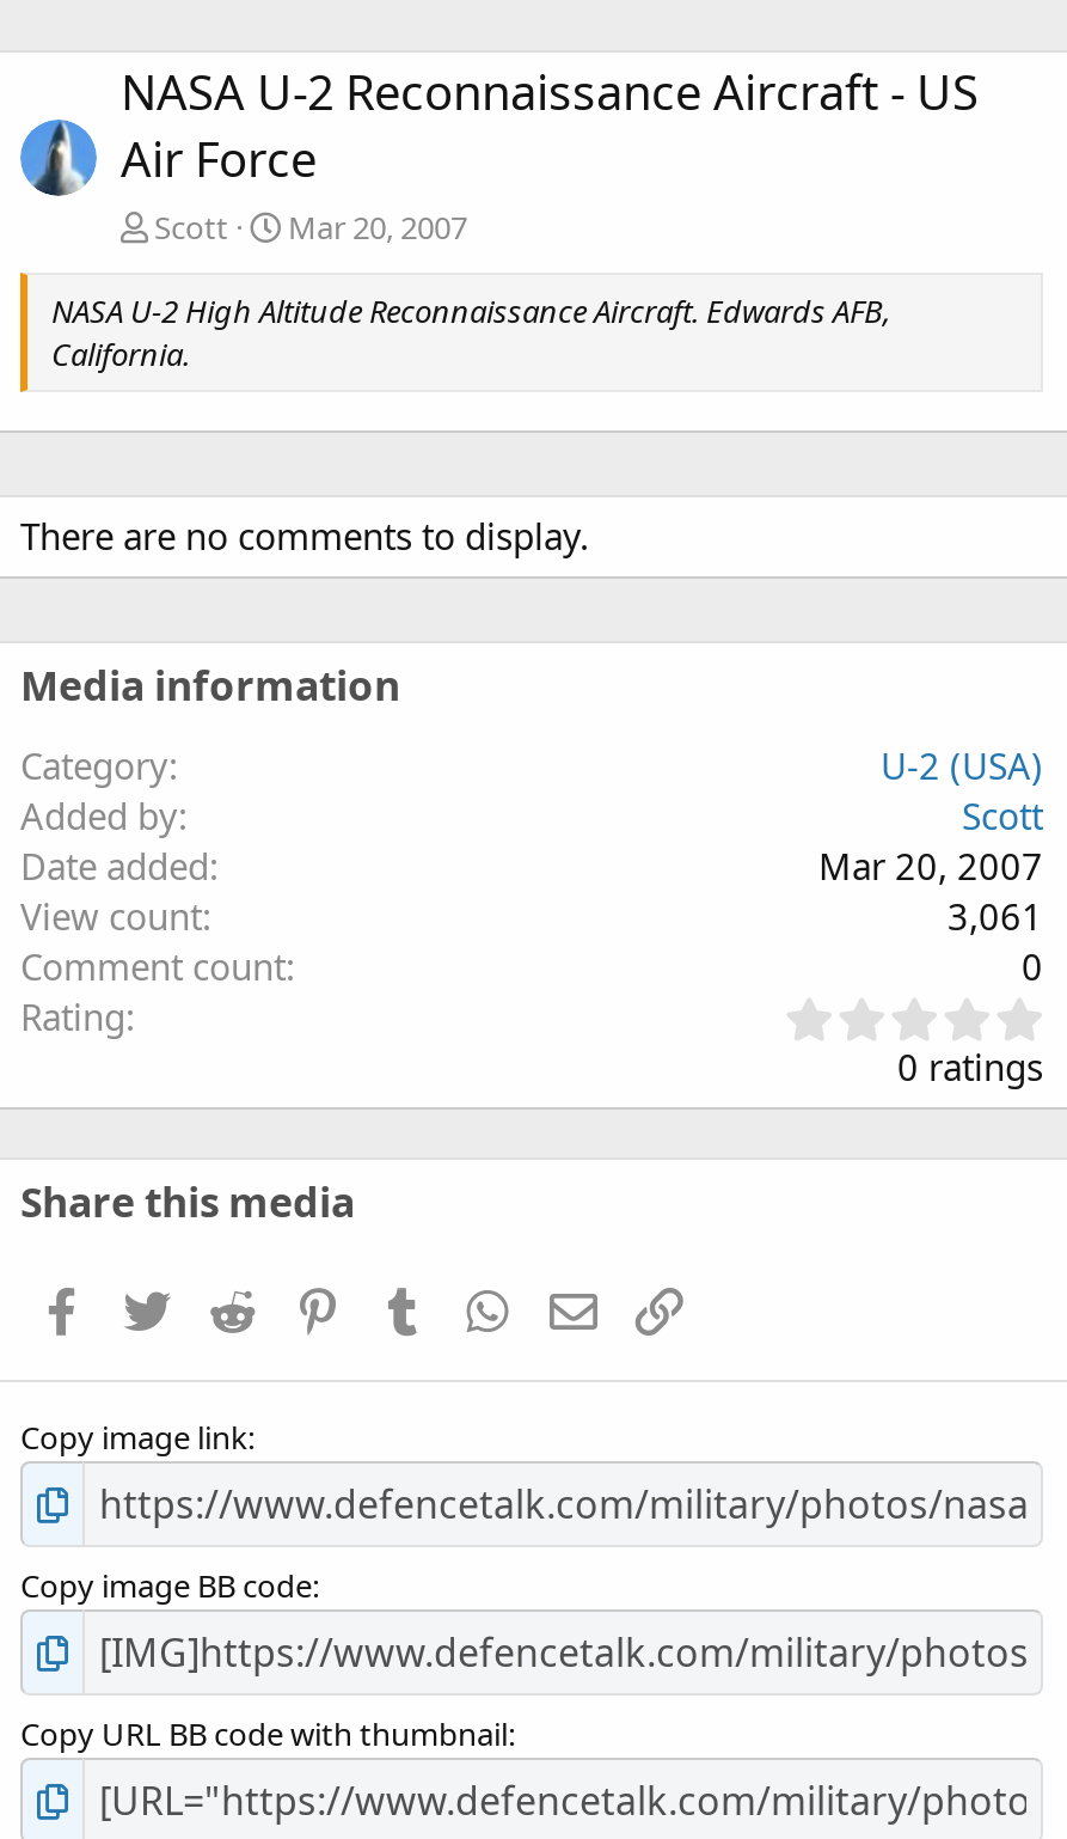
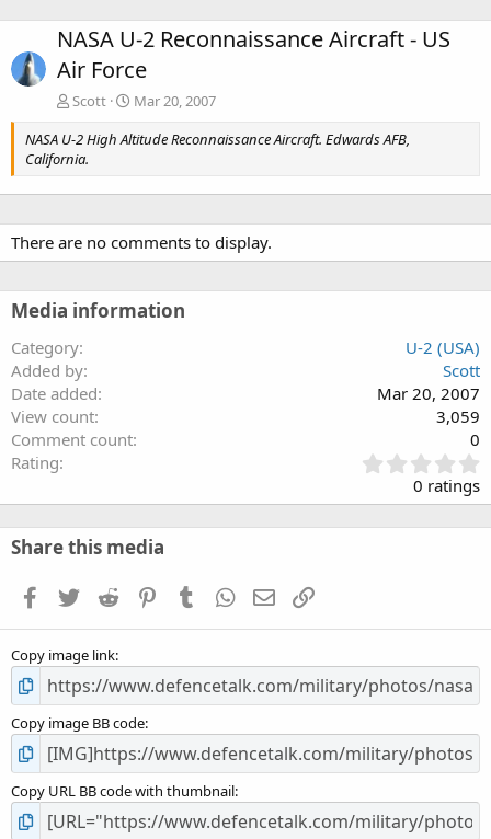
[948,892,1043,939] 3,061 -> [436,405,480,427] 3,059

